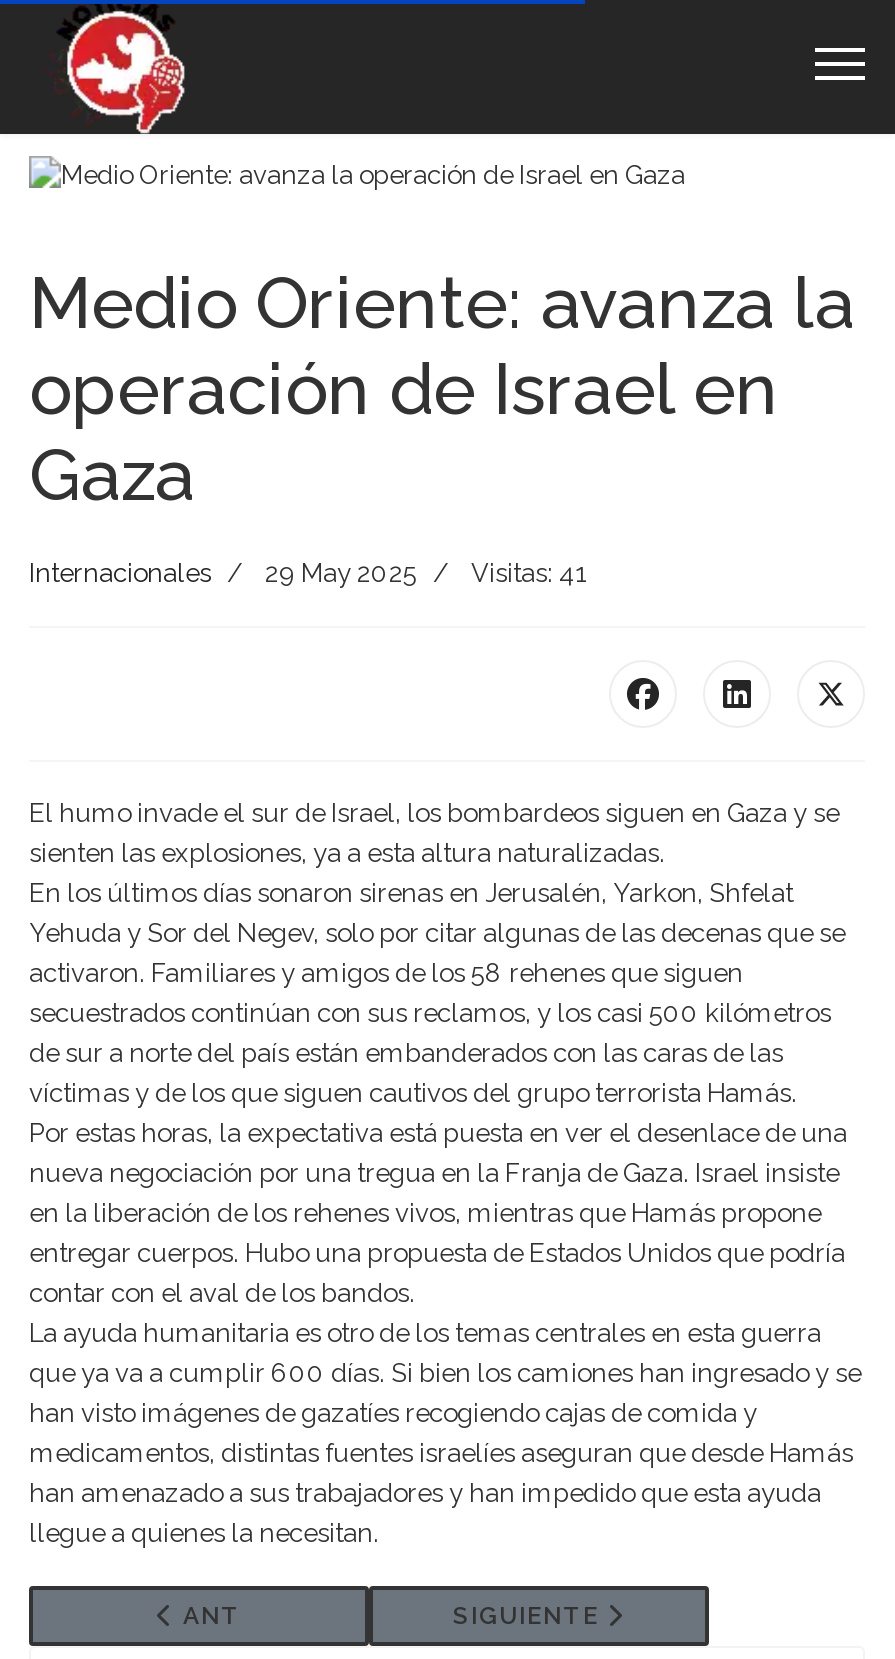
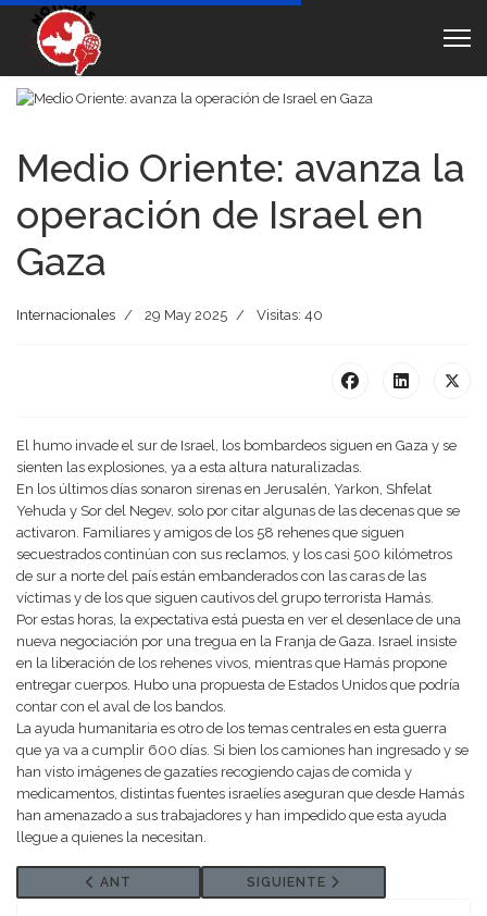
[29,557,587,587] Internacionales 29 May 2025 Visitas: 41 -> [16,306,323,323] Internacionales 29 May 2025 Visitas: 40

